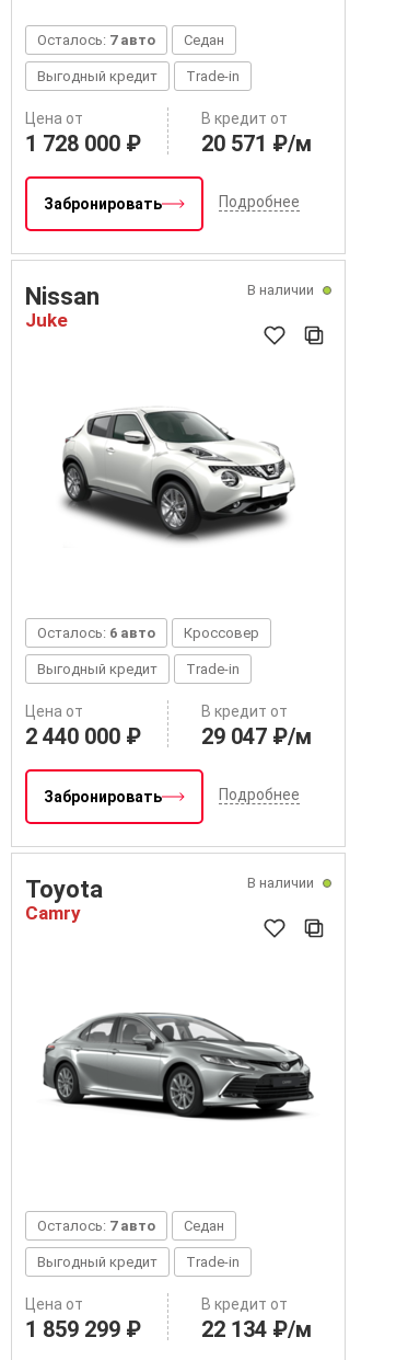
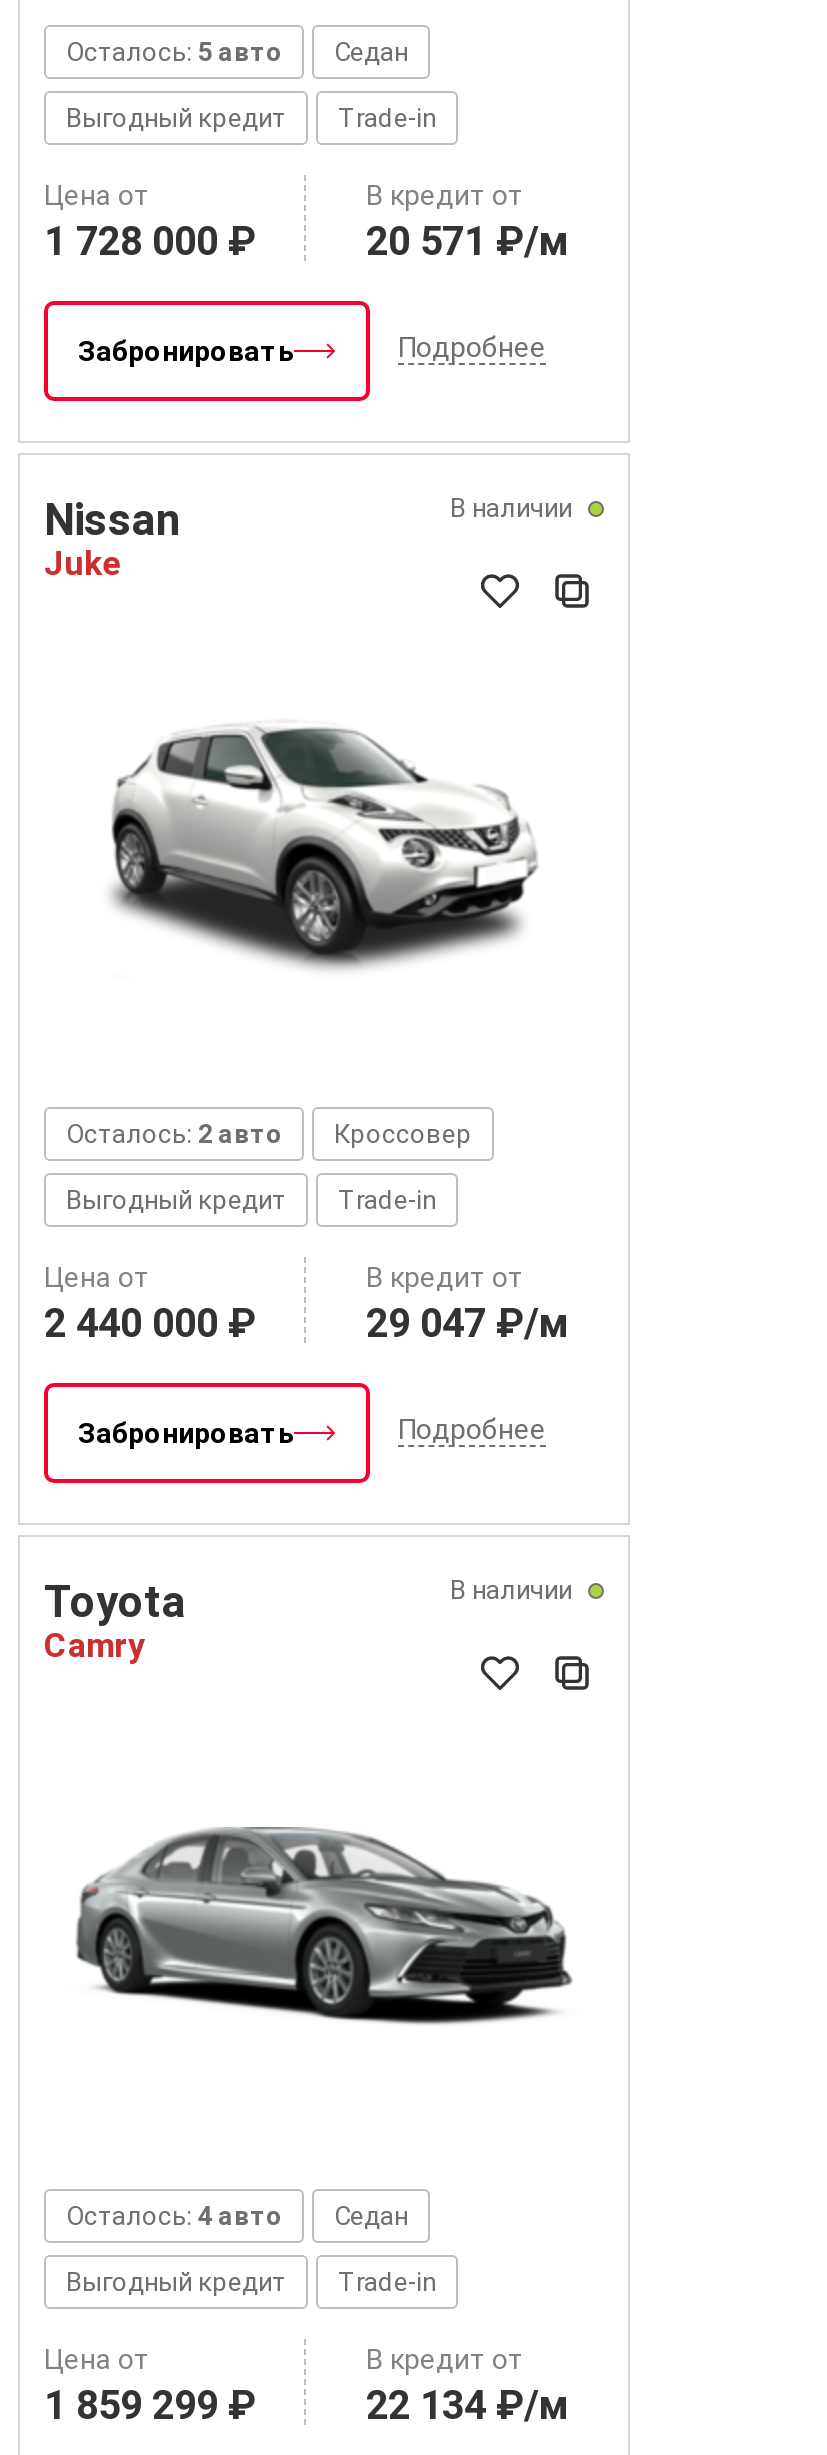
[37,32,155,48] Осталось: 7 авто -> [66,37,282,67] Осталось: 5 авто
[37,625,155,641] Осталось: 6 авто -> [66,1119,282,1149] Осталось: 2 авто
[37,1218,155,1234] Осталось: 7 авто -> [66,2201,282,2231] Осталось: 4 авто

